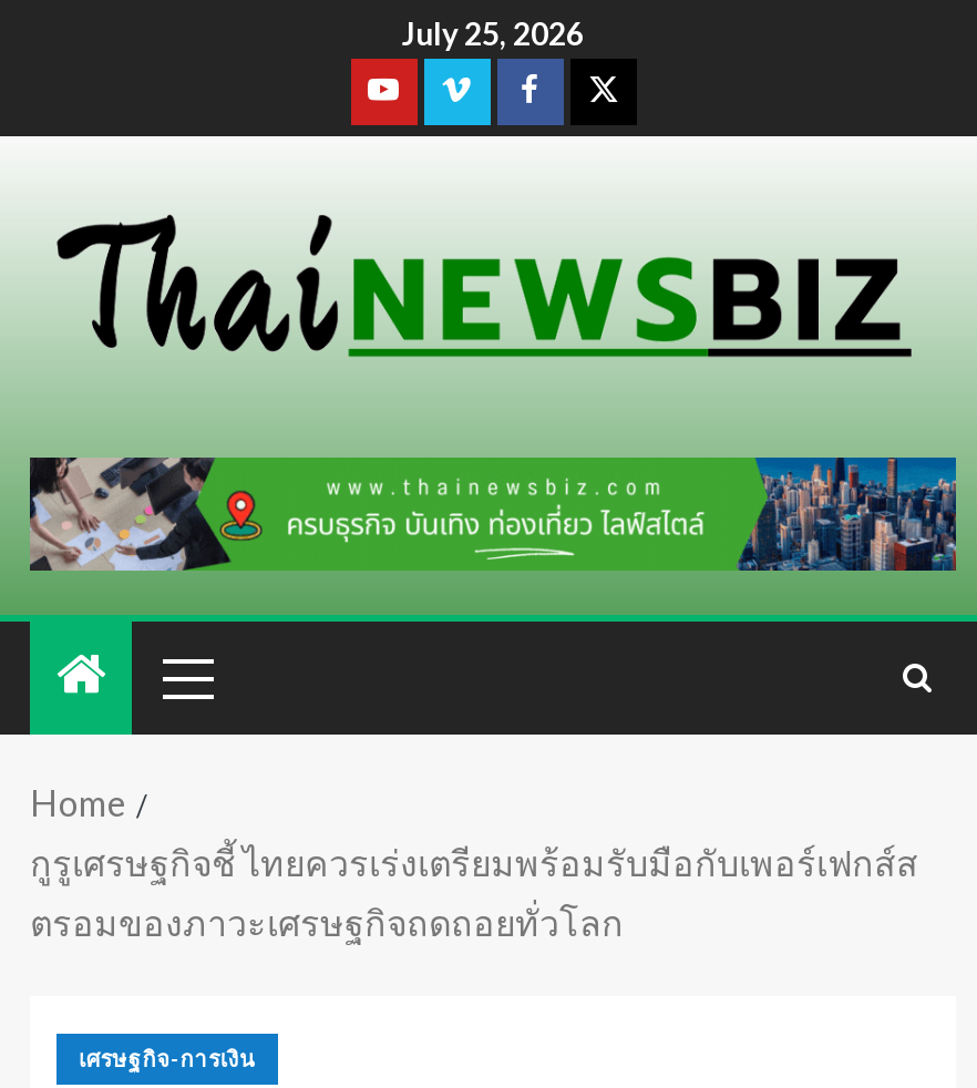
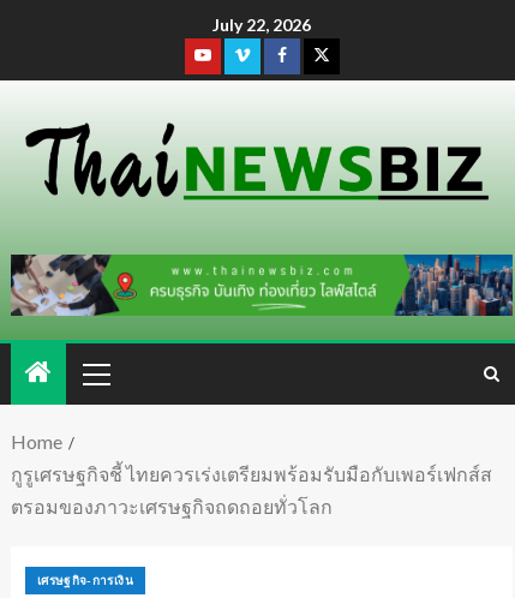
[402,15,584,53] July 25, 2026 -> [212,15,311,35] July 22, 2026

